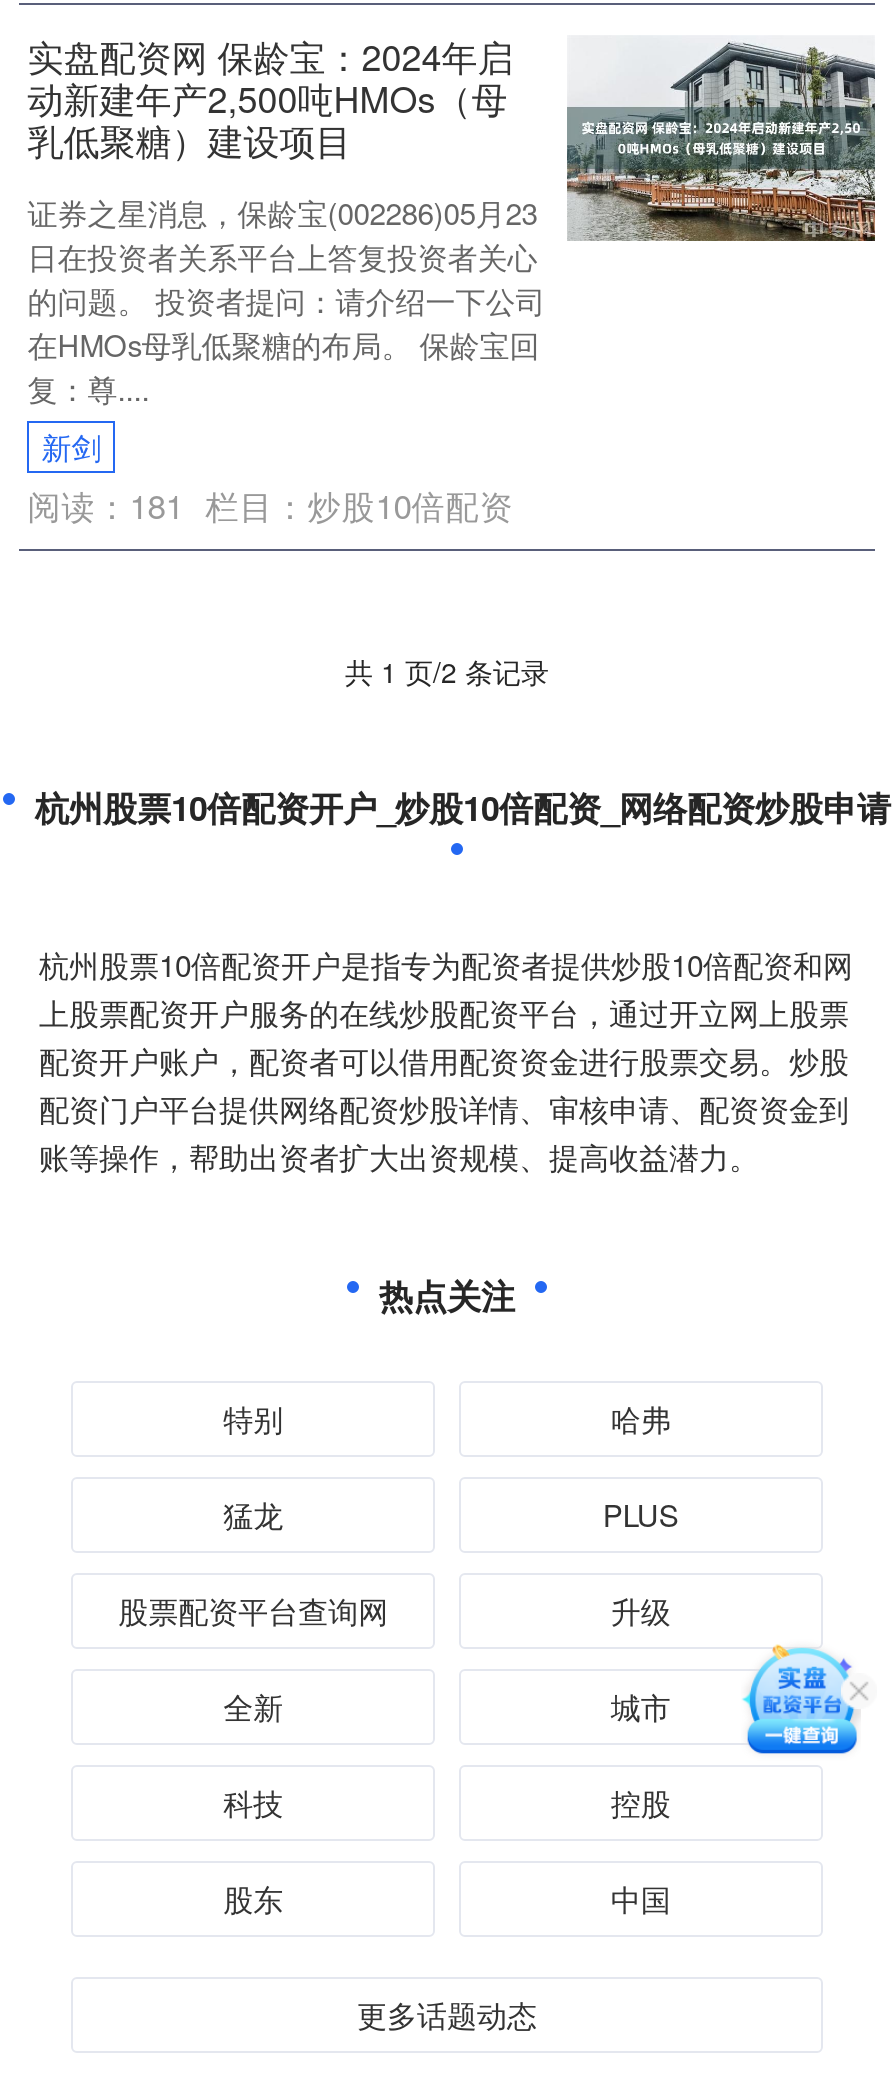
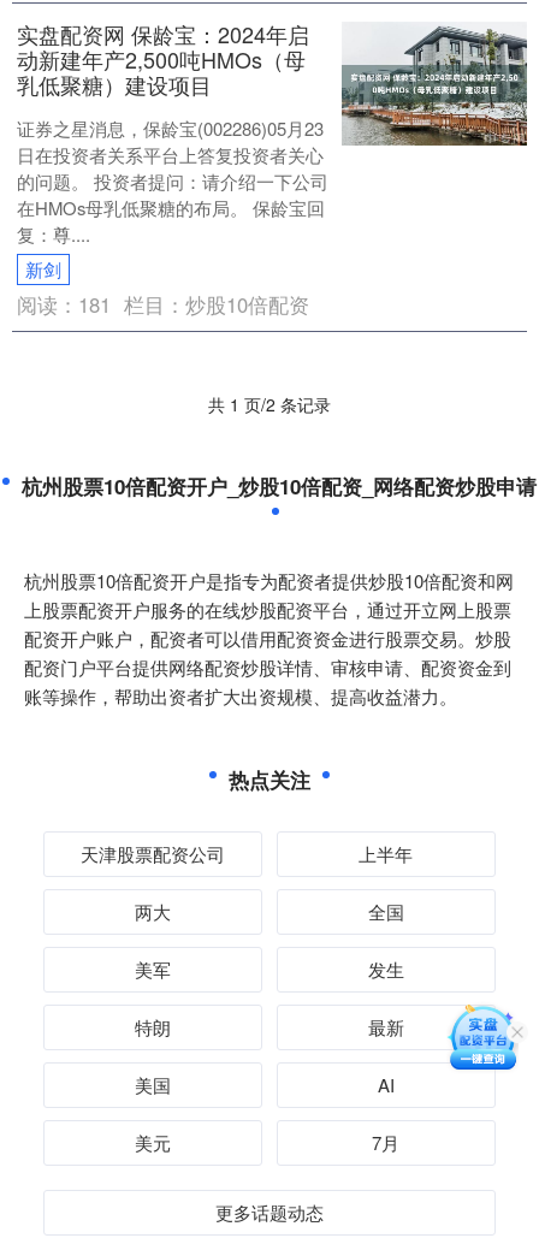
[223,1397,671,1439] 特别 | 哈弗 -> [81,841,413,866] 天津股票配资公司 | 上半年
[223,1493,679,1535] 猛龙 | PLUS -> [135,899,404,924] 两大 | 全国
[118,1589,671,1631] 股票配资平台查询网 | 升级 -> [135,956,404,982] 美军 | 发生
[223,1643,867,1777] [image] | 全新 | 城市 -> [135,990,522,1071] [image] | 特朗 | 最新
[223,1781,671,1823] 科技 | 控股 -> [135,1072,394,1097] 美国 | AI
[223,1877,671,1919] 股东 | 中国 -> [135,1130,400,1155] 美元 | 7月

